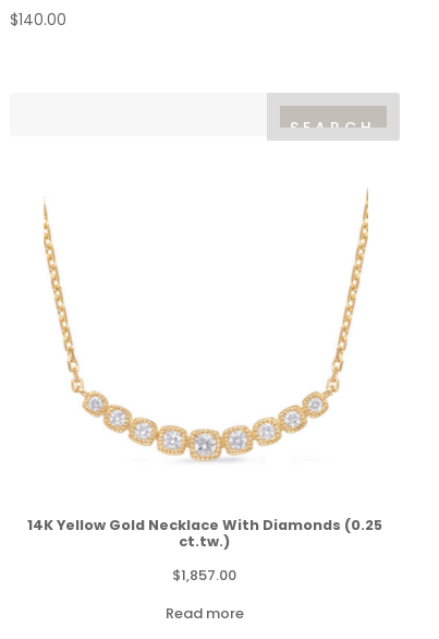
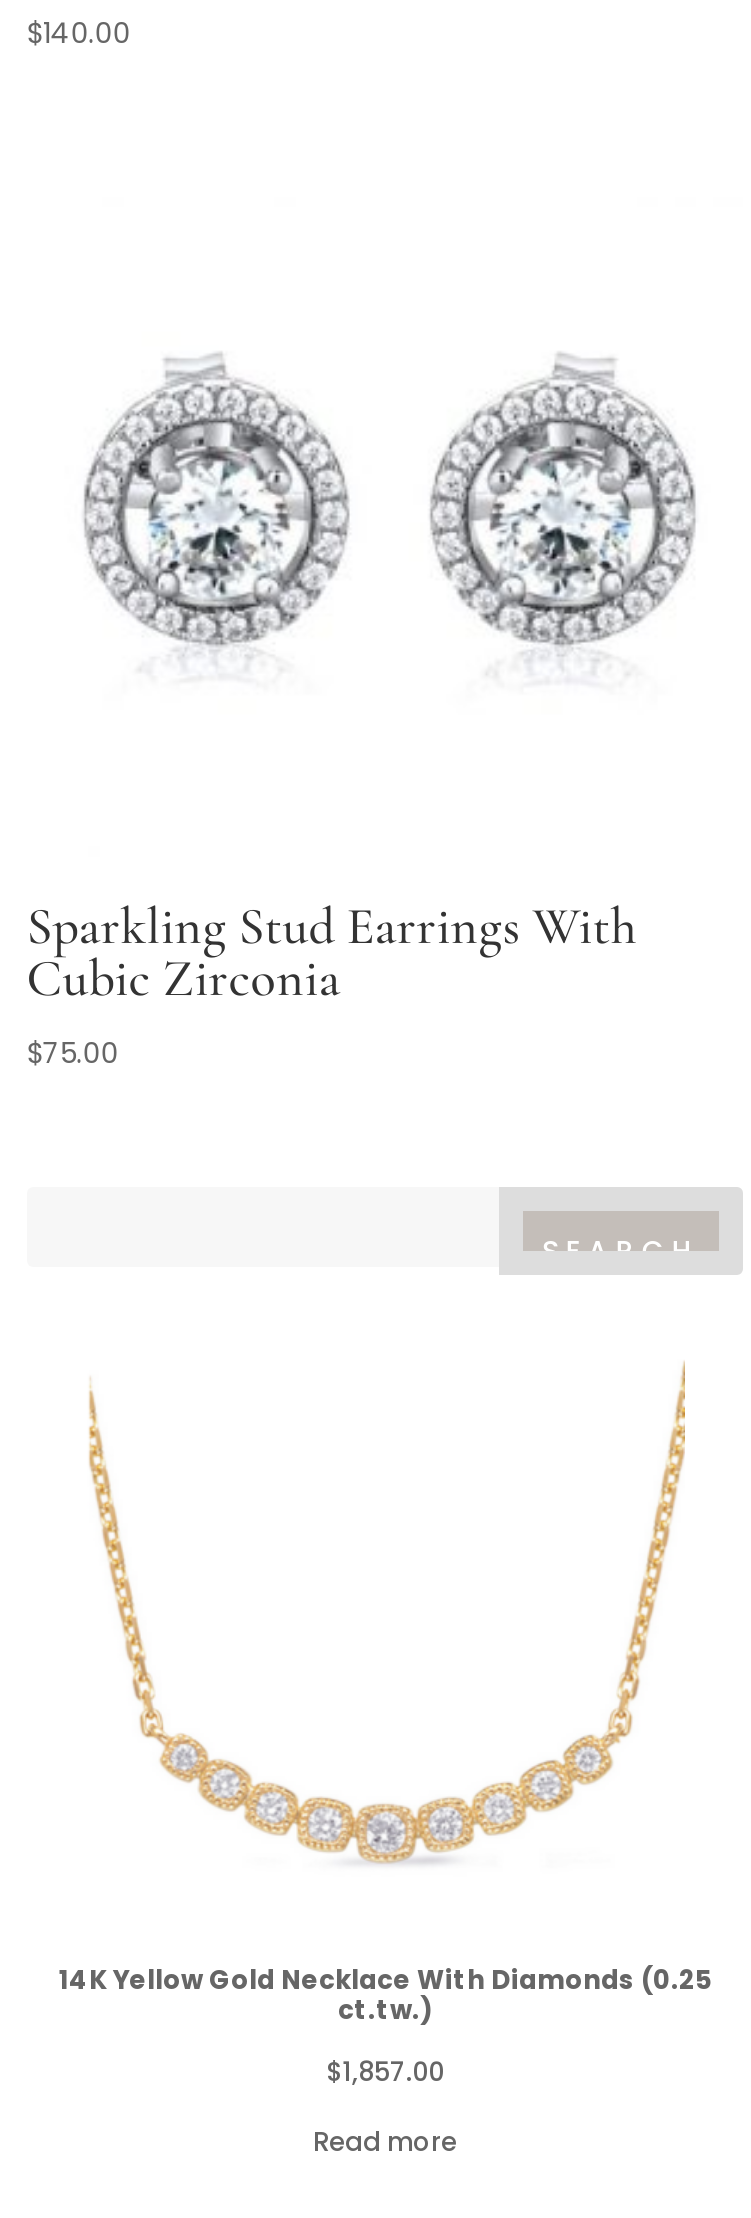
none -> [27,895,637,1073] Sparkling Stud Earrings With | Cubic Zirconia | $75.00
none -> [81,350,351,678] [image]
none -> [427,350,697,682] [image]

